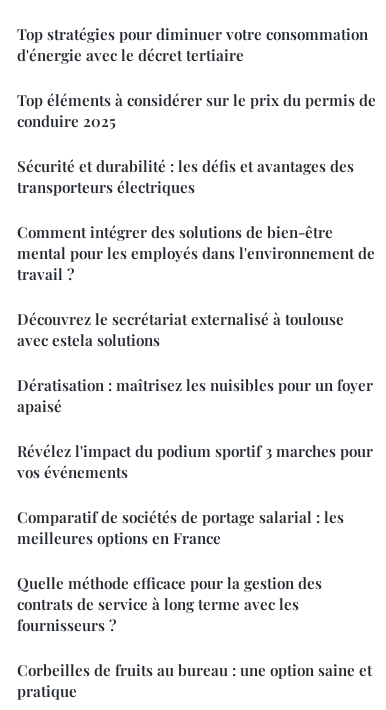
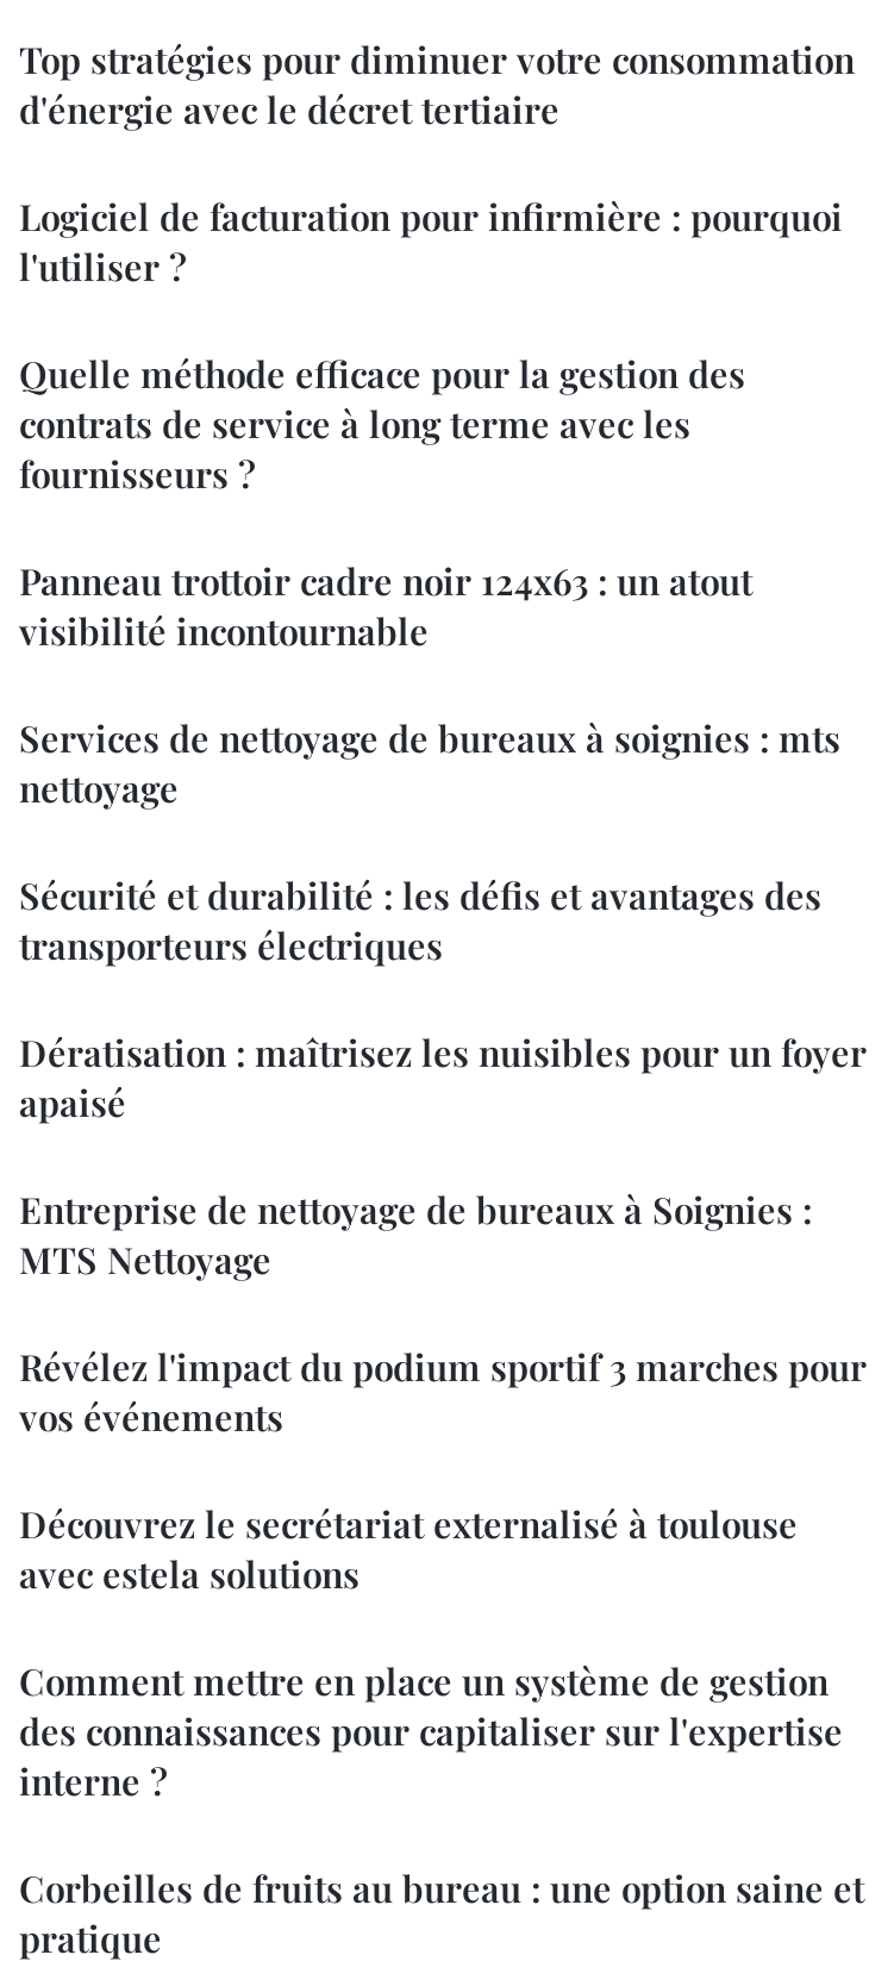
[17,90,376,548] Top éléments à considérer sur le prix du permis de | conduire 2025 | Comment intégrer des solutions de bien-être | mental pour les employés dans l'environnement de | travail ? | Comparatif de sociétés de portage salarial : les | meilleures options en France -> [19,192,843,290] Logiciel de facturation pour infirmière : pourquoi | l'utiliser ?
moved [17,156,354,197] -> [19,871,821,969]: Sécurité et durabilité : les défis et avantages des | transporteurs électriques
moved [17,309,373,482] -> [19,1028,867,1597]: Découvrez le secrétariat externalisé à toulouse | avec estela solutions | Dératisation : maîtrisez les nuisibles pour un foyer | apaisé | Révélez l'impact du podium sportif 3 marches pour | vos événements
moved [17,573,322,635] -> [19,350,745,497]: Quelle méthode efficace pour la gestion des | contrats de service à long terme avec les | fournisseurs ?
none -> [19,557,843,1805] Panneau trottoir cadre noir 124x63 : un atout | visibilité incontournable | Services de nettoyage de bureaux à soignies : mts | nettoyage | Entreprise de nettoyage de bureaux à Soignies : | MTS Nettoyage | Comment mettre en place un système de gestion | des connaissances pour capitaliser sur l'expertise | interne ?

